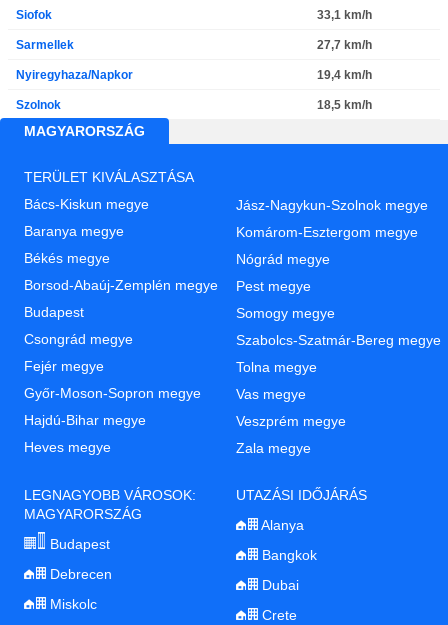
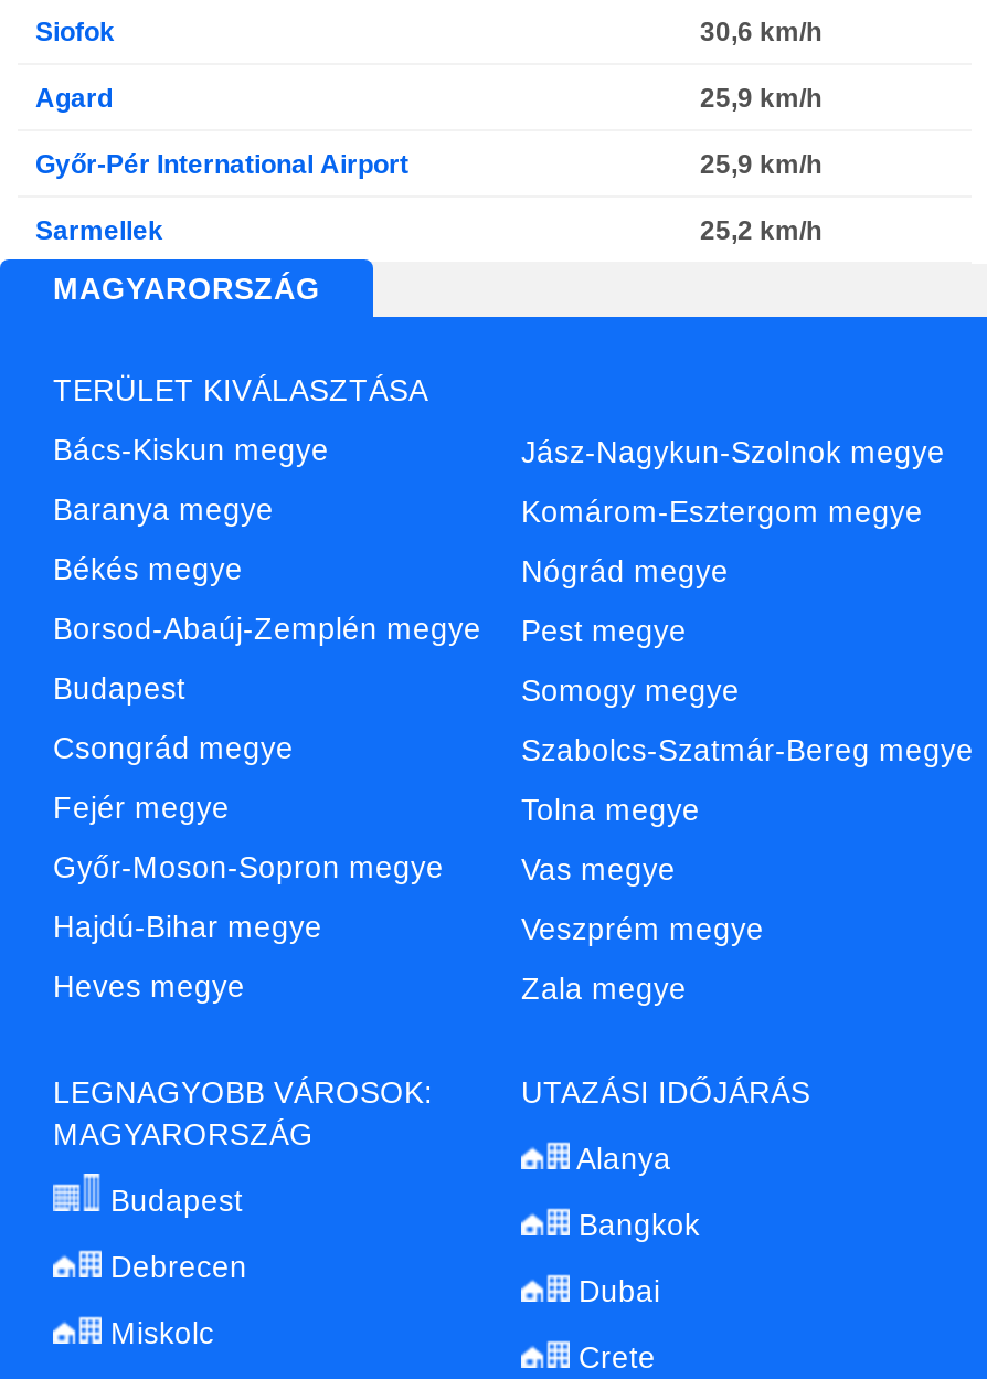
[317,8,372,22] 33,1 km/h -> [35,16,821,179] 30,6 km/h | Agard | 25,9 km/h | Győr-Pér International Airport | 25,9 km/h
[16,38,372,112] 27,7 km/h | Nyiregyhaza/napkor | 19,4 km/h | Szolnok | 18,5 km/h -> [700,215,821,246] 25,2 km/h
moved [16,38,74,52] -> [35,215,163,246]: Sarmellek

